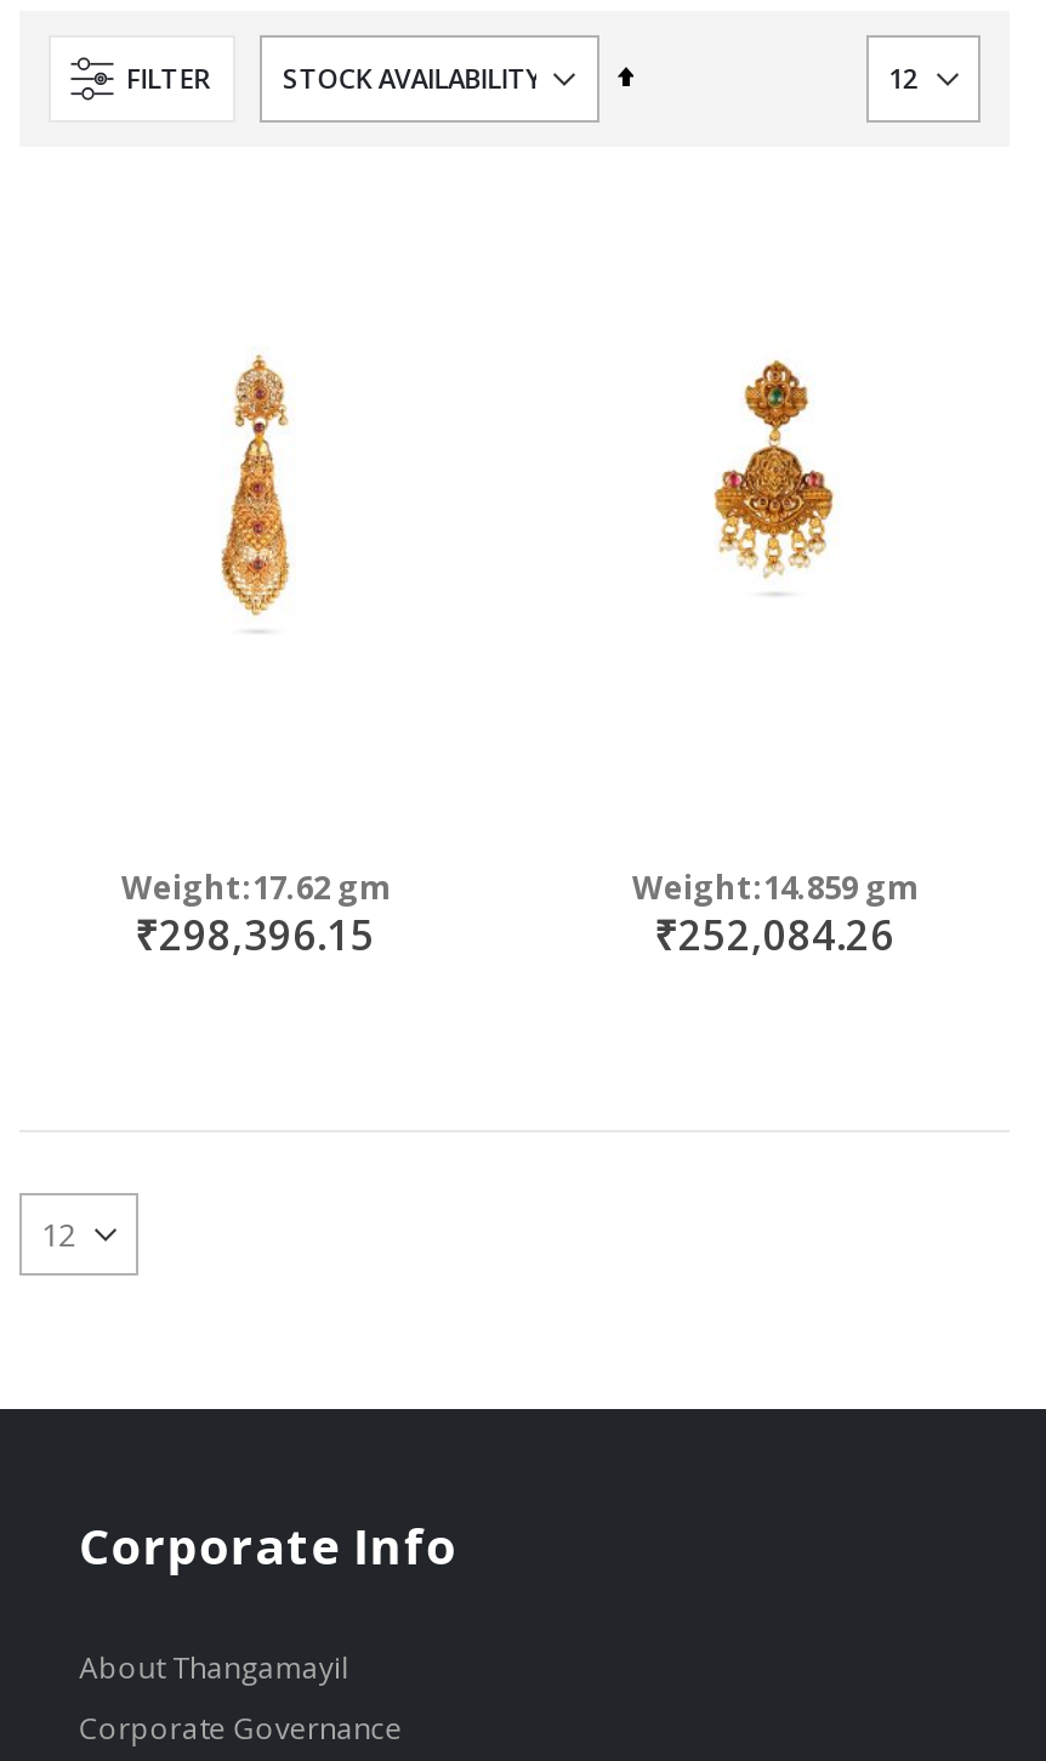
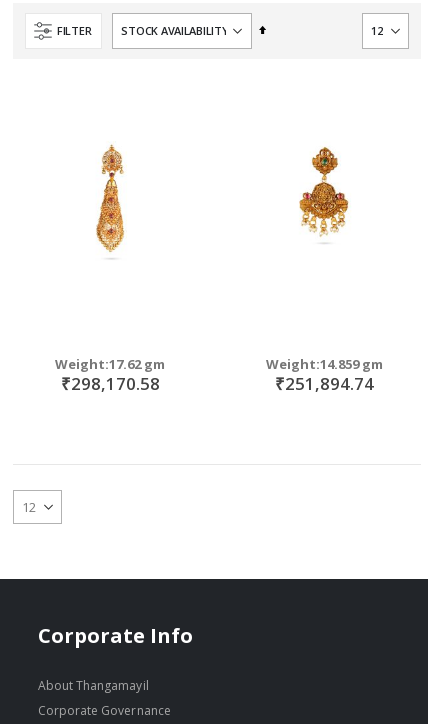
[135,908,375,964] ₹298,396.15 -> [60,372,159,395] ₹298,170.58
[654,908,894,964] ₹252,084.26 -> [274,372,373,395] ₹251,894.74

